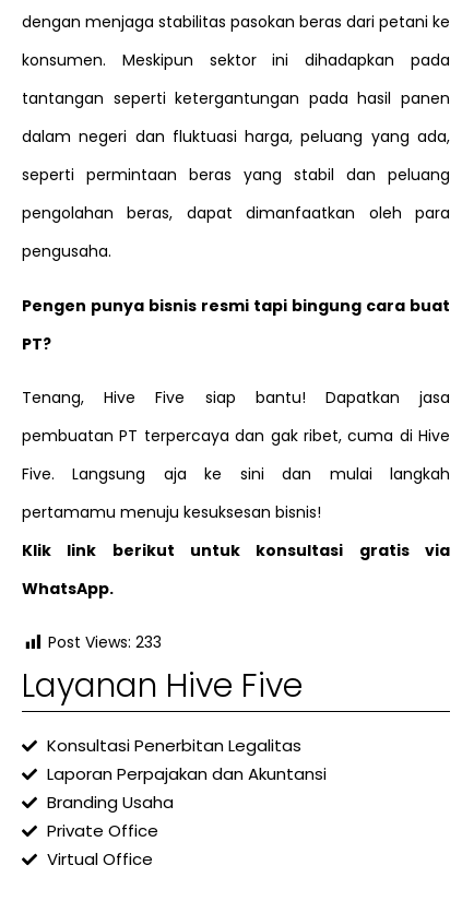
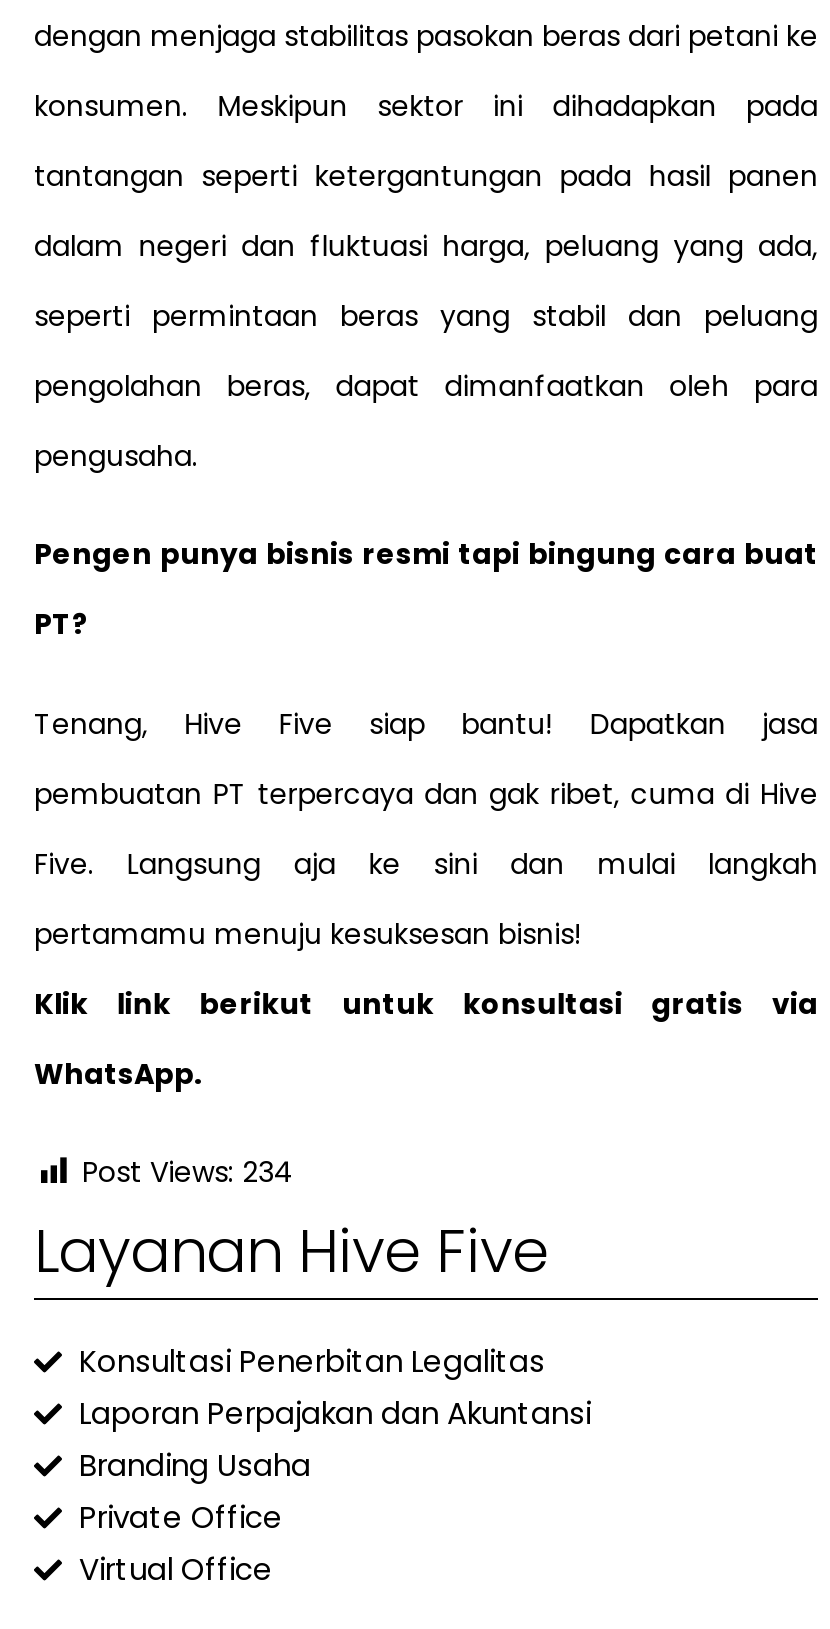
[48,632,162,654] Post Views: 233 -> [82,1153,294,1193] Post Views: 234

